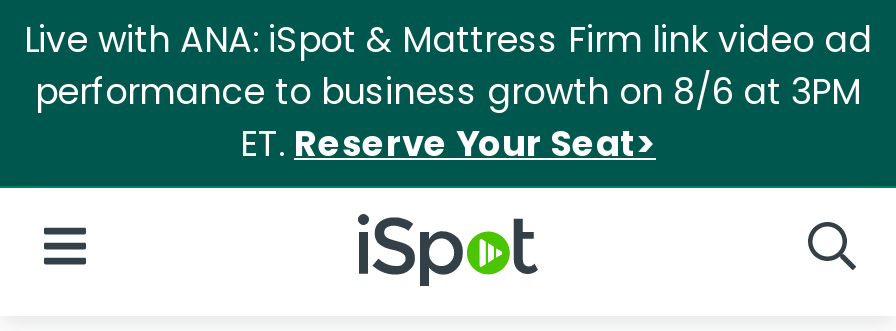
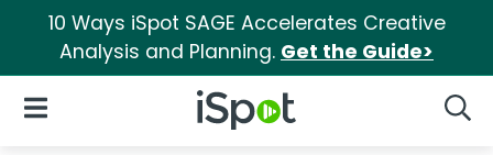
[24,16,872,168] Live with ANA: iSpot & Mattress Firm link video ad | performance to business growth on 8/6 at 3PM | ET. Reserve Your Seat> -> [48,10,445,65] 10 Ways iSpot SAGE Accelerates Creative | Analysis and Planning. Get the Guide>

